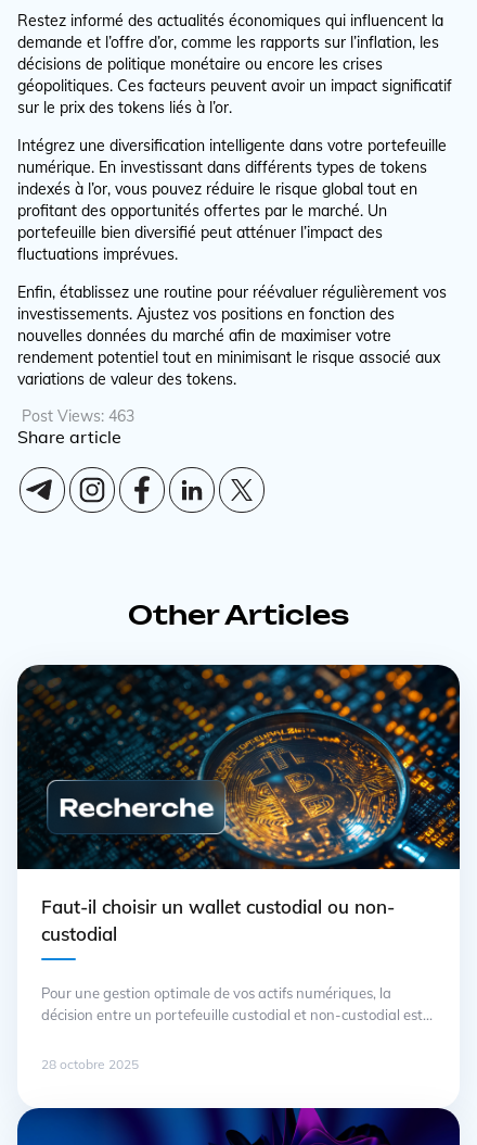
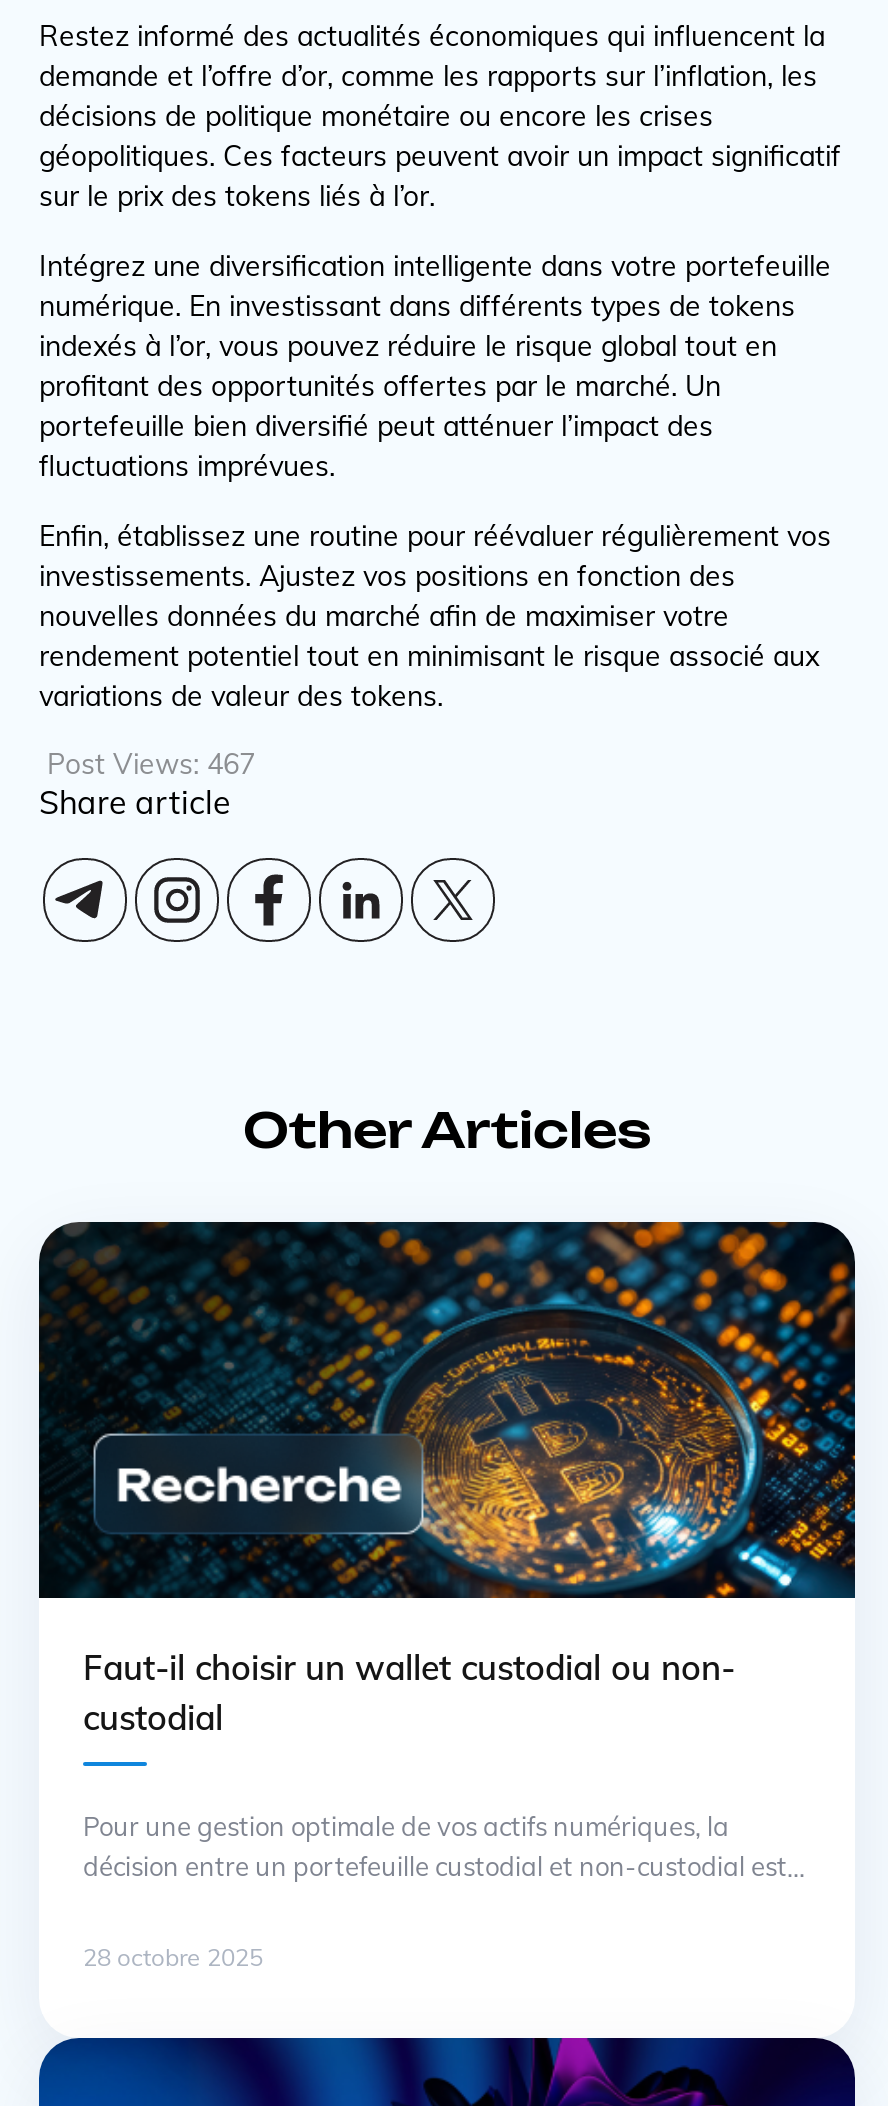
[22,406,134,426] Post Views: 463 -> [47,746,255,782] Post Views: 467

